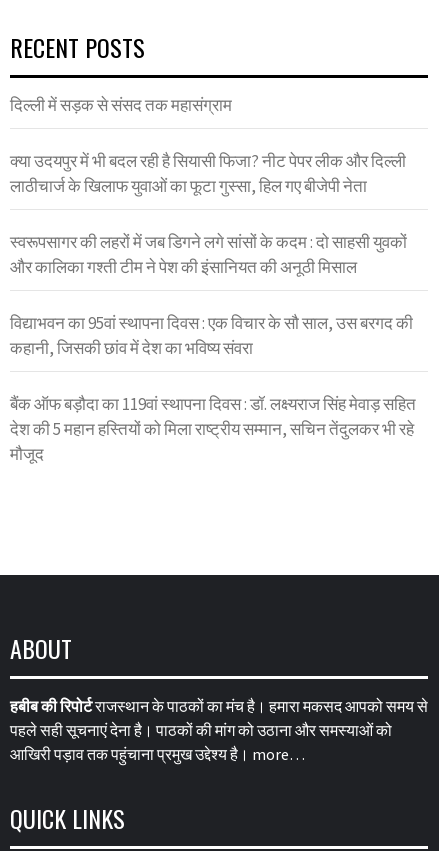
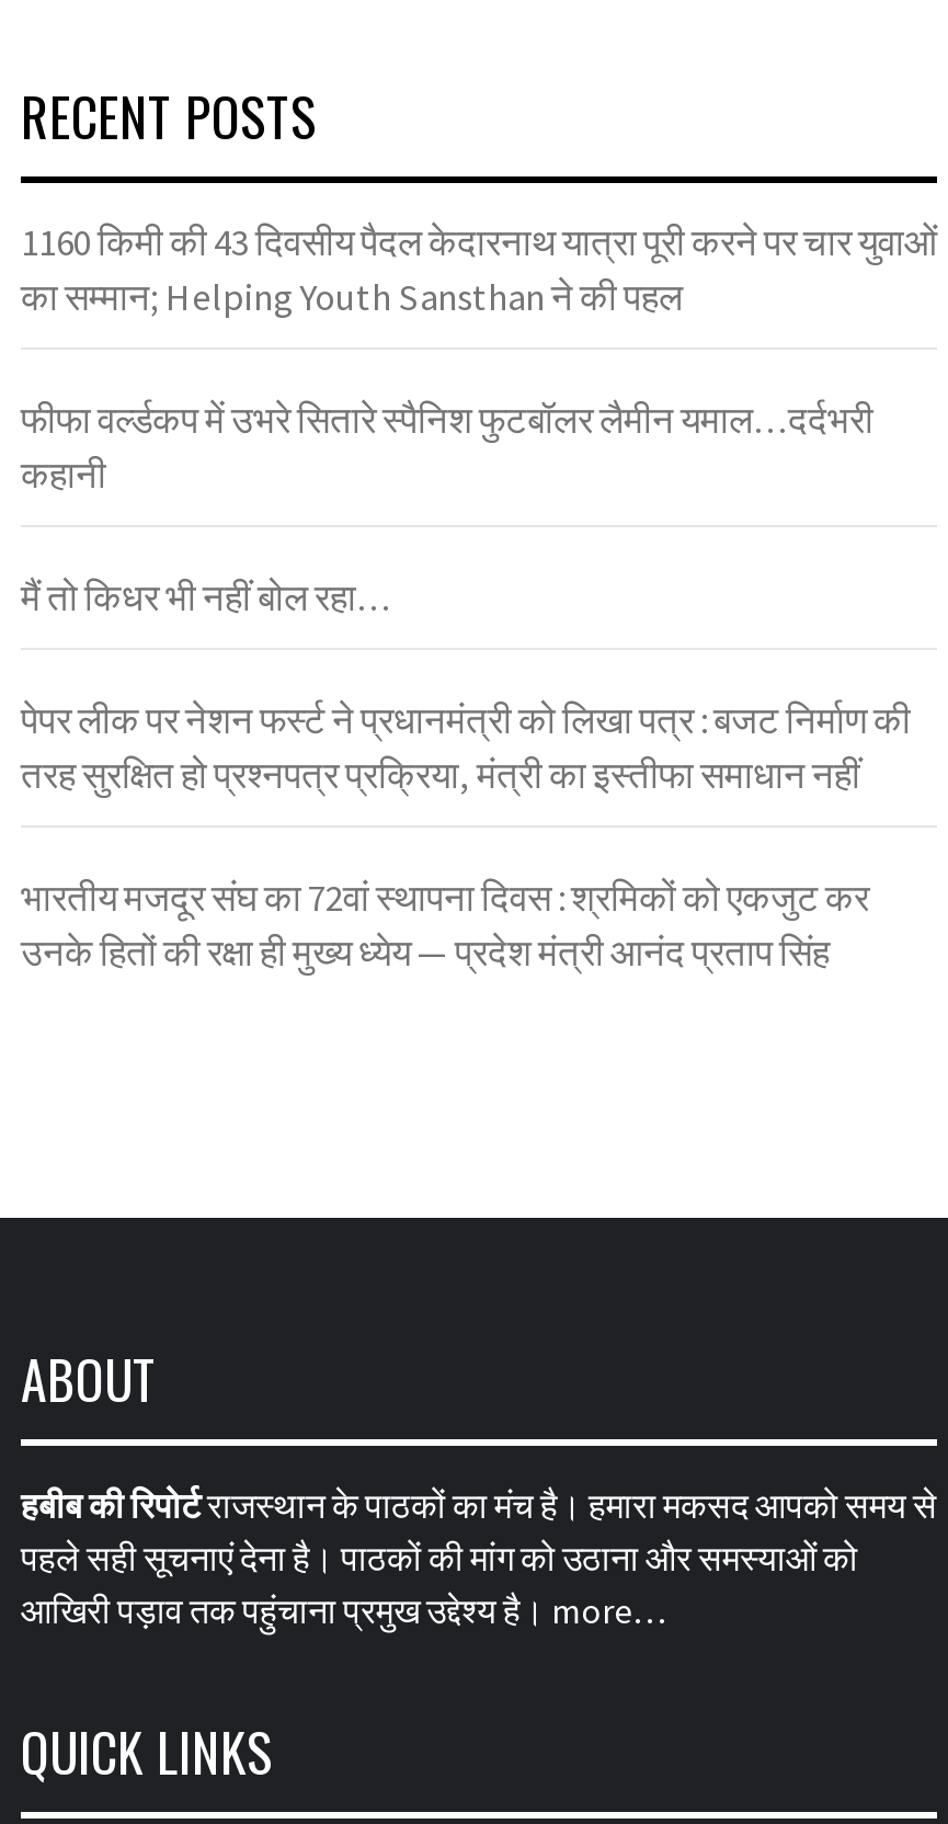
[10,94,232,116] दिल्ली में सड़क से संसद तक महासंग्राम -> [21,219,937,322] 1160 किमी की 43 दिवसीय पैदल केदारनाथ यात्रा पूरी करने पर चार युवाओं | का सम्मान; Helping Youth Sansthan ने की पहल
[10,150,406,197] क्या उदयपुर में भी बदल रही है सियासी फिजा? नीट पेपर लीक और दिल्ली | लाठीचार्ज के खिलाफ युवाओं का फूटा गुस्सा, हिल गए बीजेपी नेता -> [21,396,873,499] फीफा वर्ल्डकप में उभरे सितारे स्पैनिश फुटबॉलर लैमीन यमाल…दर्दभरी | कहानी
[10,231,407,278] स्वरूपसागर की लहरों में जब डिगने लगे सांसों के कदम : दो साहसी युवकों | और कालिका गश्ती टीम ने पेश की इंसानियत की अनूठी मिसाल -> [21,574,391,622] मैं तो किधर भी नहीं बोल रहा…
[10,312,413,359] विद्याभवन का 95वां स्थापना दिवस : एक विचार के सौ साल, उस बरगद की | कहानी, जिसकी छांव में देश का भविष्य संवरा -> [21,697,911,800] पेपर लीक पर नेशन फर्स्ट ने प्रधानमंत्री को लिखा पत्र : बजट निर्माण की | तरह सुरक्षित हो प्रश्नपत्र प्रक्रिया, मंत्री का इस्तीफा समाधान नहीं
[10,393,416,465] बैंक ऑफ बड़ौदा का 119वां स्थापना दिवस : डॉ. लक्ष्यराज सिंह मेवाड़ सहित | देश की 5 महान हस्तियों को मिला राष्ट्रीय सम्मान, सचिन तेंदुलकर भी रहे | मौजूद -> [21,874,869,977] भारतीय मजदूर संघ का 72वां स्थापना दिवस : श्रमिकों को एकजुट कर | उनके हितों की रक्षा ही मुख्य ध्येय — प्रदेश मंत्री आनंद प्रताप सिंह

